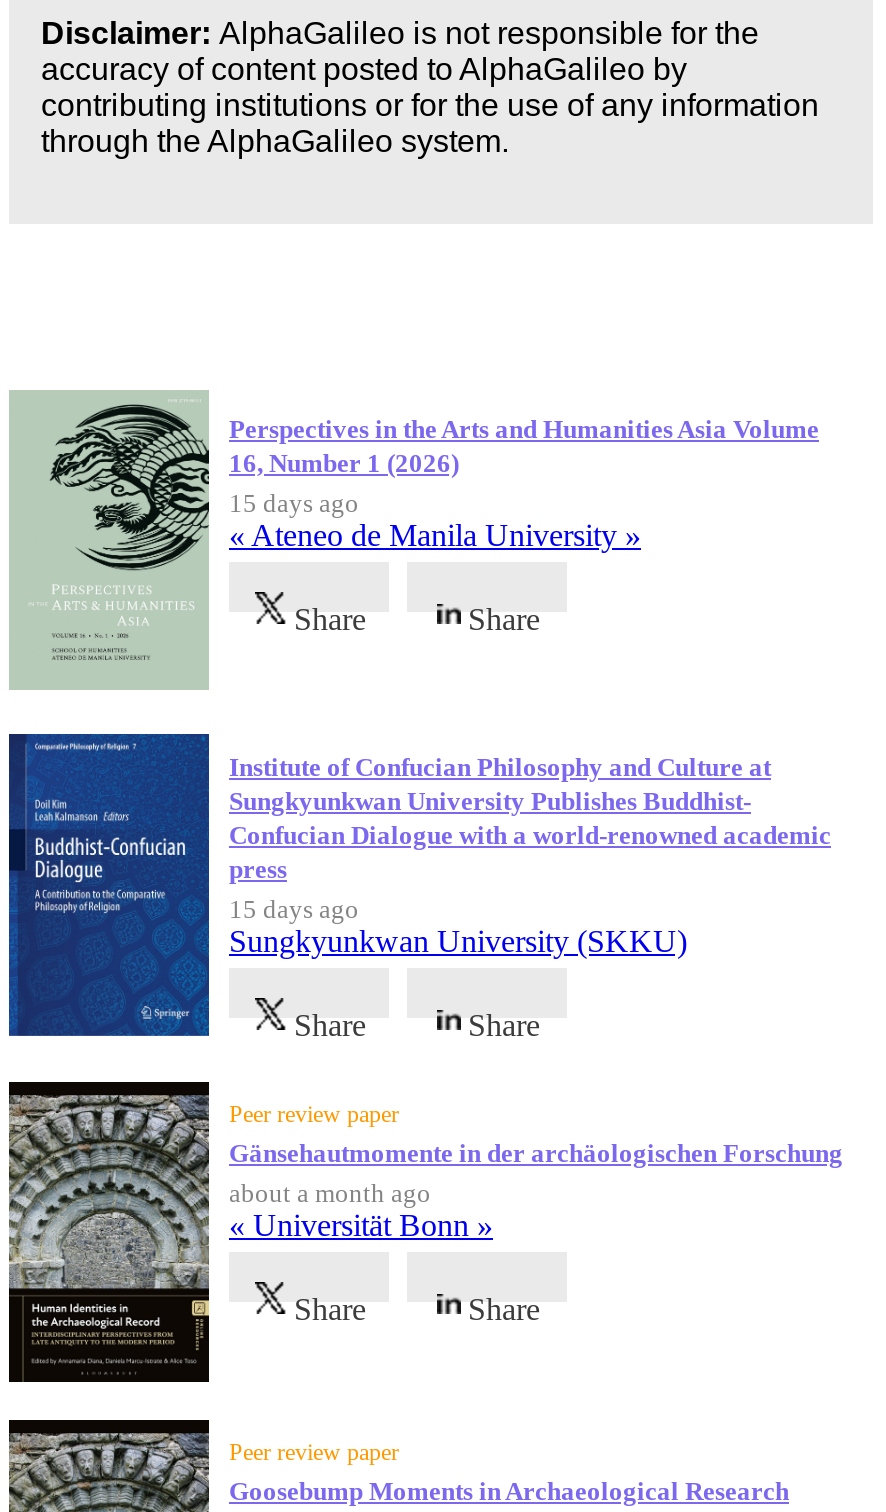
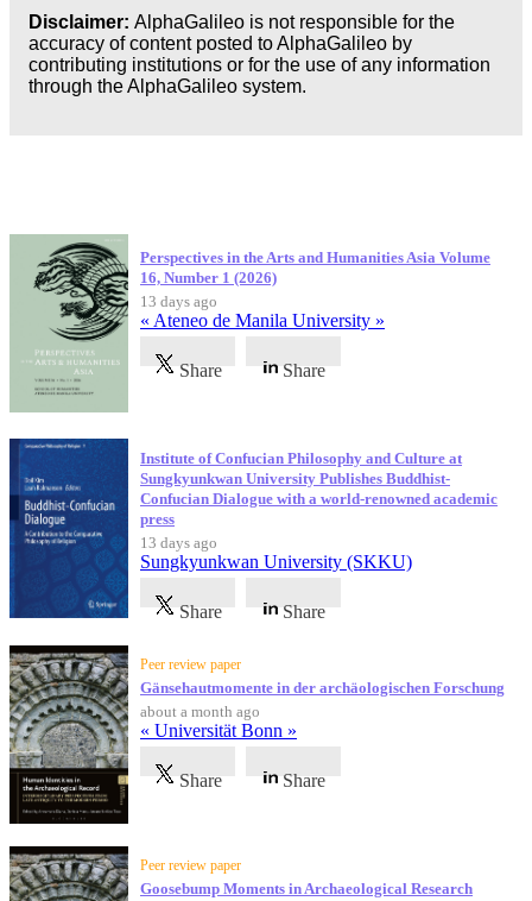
[229,488,359,518] 15 days ago -> [140,292,217,310] 13 days ago
[229,894,359,924] 15 days ago -> [140,534,217,551] 13 days ago

